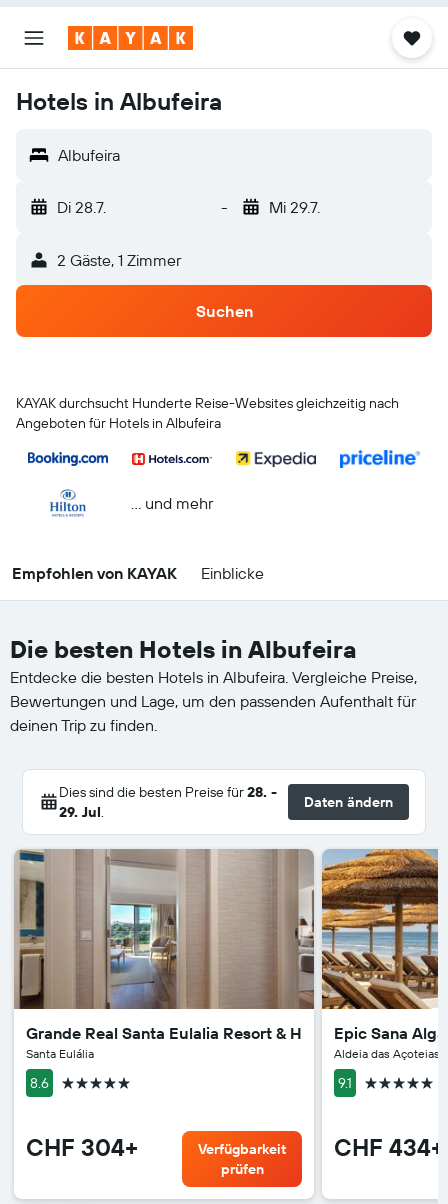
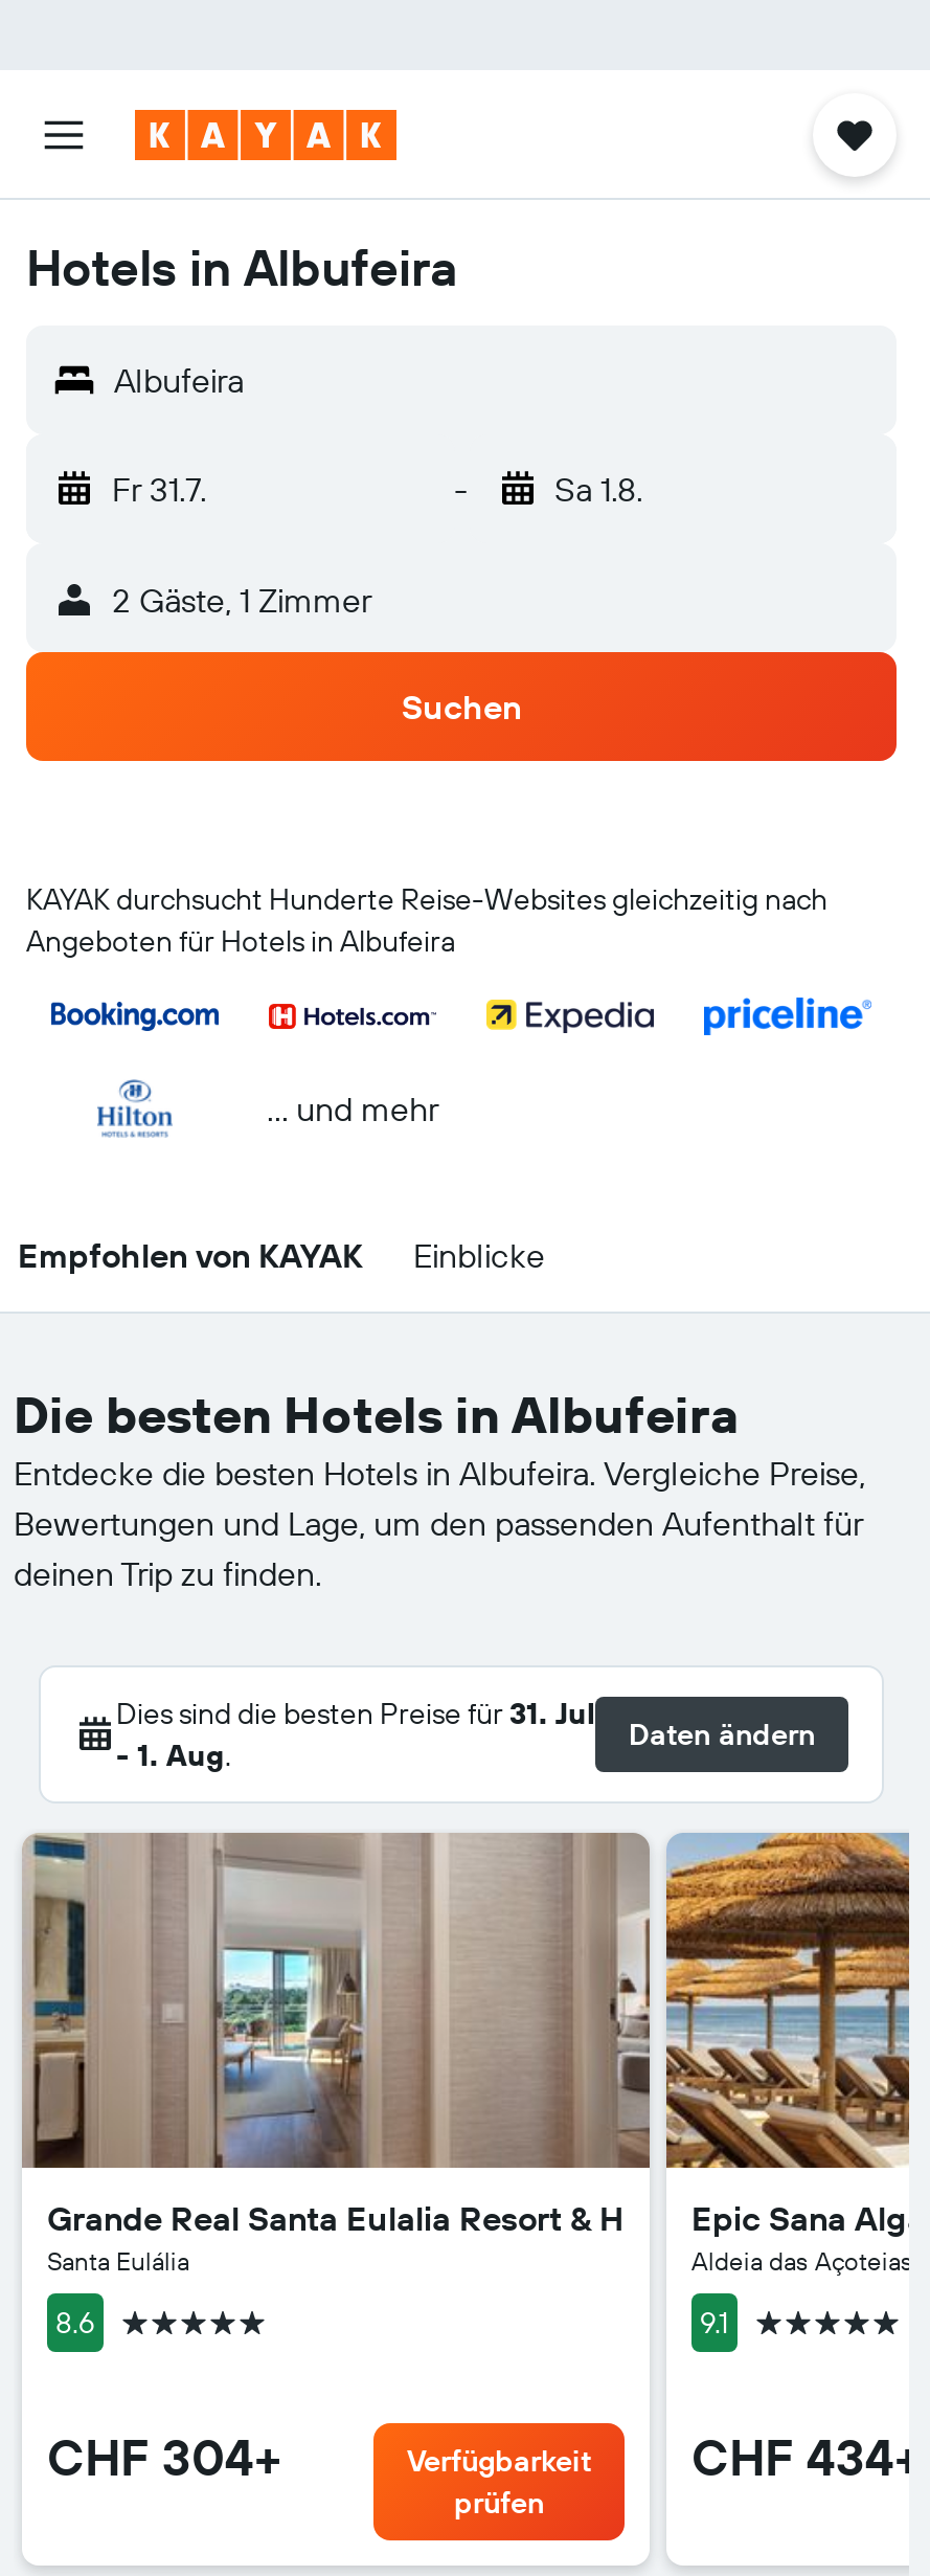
[57,197,106,217] Di 28.7. -> [112,468,206,510] Fr 31.7.
[268,197,319,217] Mi 29.7. -> [554,468,642,510] Sa 1.8.
[59,783,277,821] Dies sind die besten Preise für 28. - | 29. Jul. -> [116,1695,595,1774] Dies sind die besten Preise für 31. Jul | - 1. Aug.

